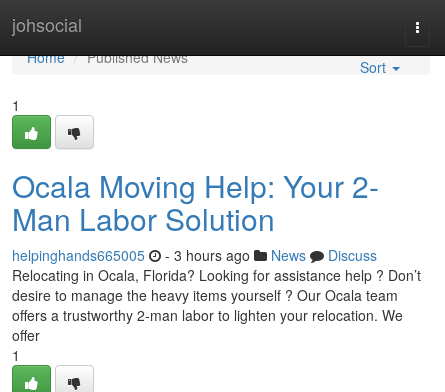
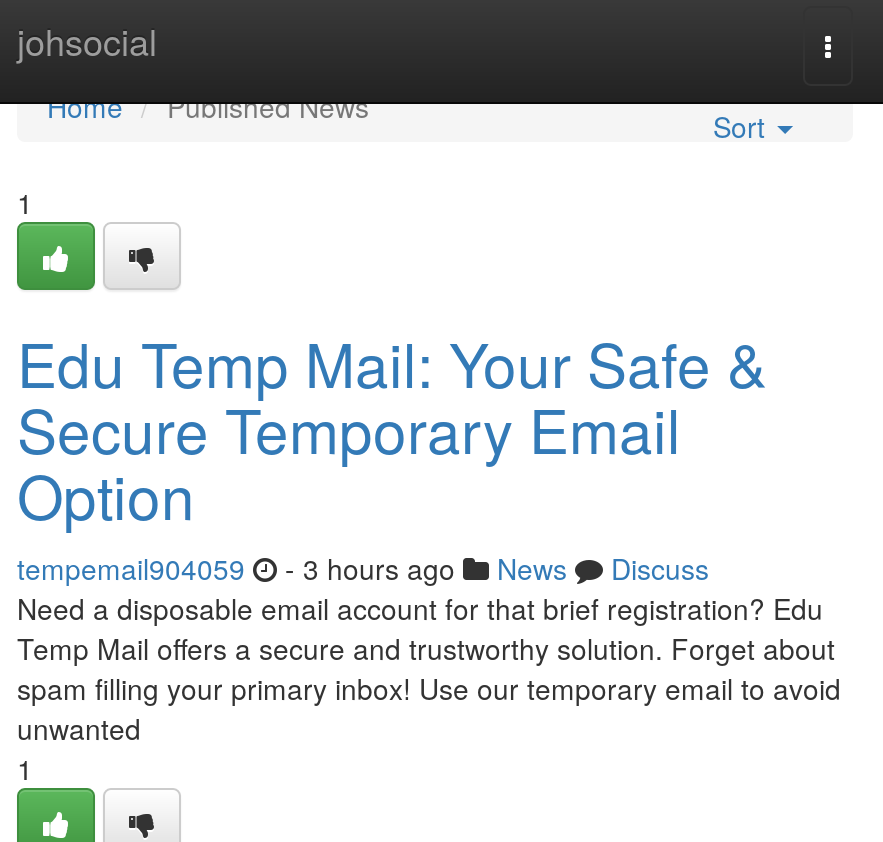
[12,164,379,265] Ocala Moving Help: Your 2- | Man Labor Solution | helpinghands665005 -> [17,320,767,588] Edu Temp Mail: Your Safe & | Secure Temporary Email | Option | tempemail904059
[12,265,421,345] Relocating in Ocala, Florida? Looking for assistance help ? Don’t | desire to manage the heavy items yourself ? Our Ocala team | offers a trustworthy 2-man labor to lighten your relocation. We | offer -> [17,588,841,748] Need a disposable email account for that brief registration? Edu | Temp Mail offers a secure and trustworthy solution. Forget about | spam filling your primary inbox! Use our temporary email to avoid | unwanted

